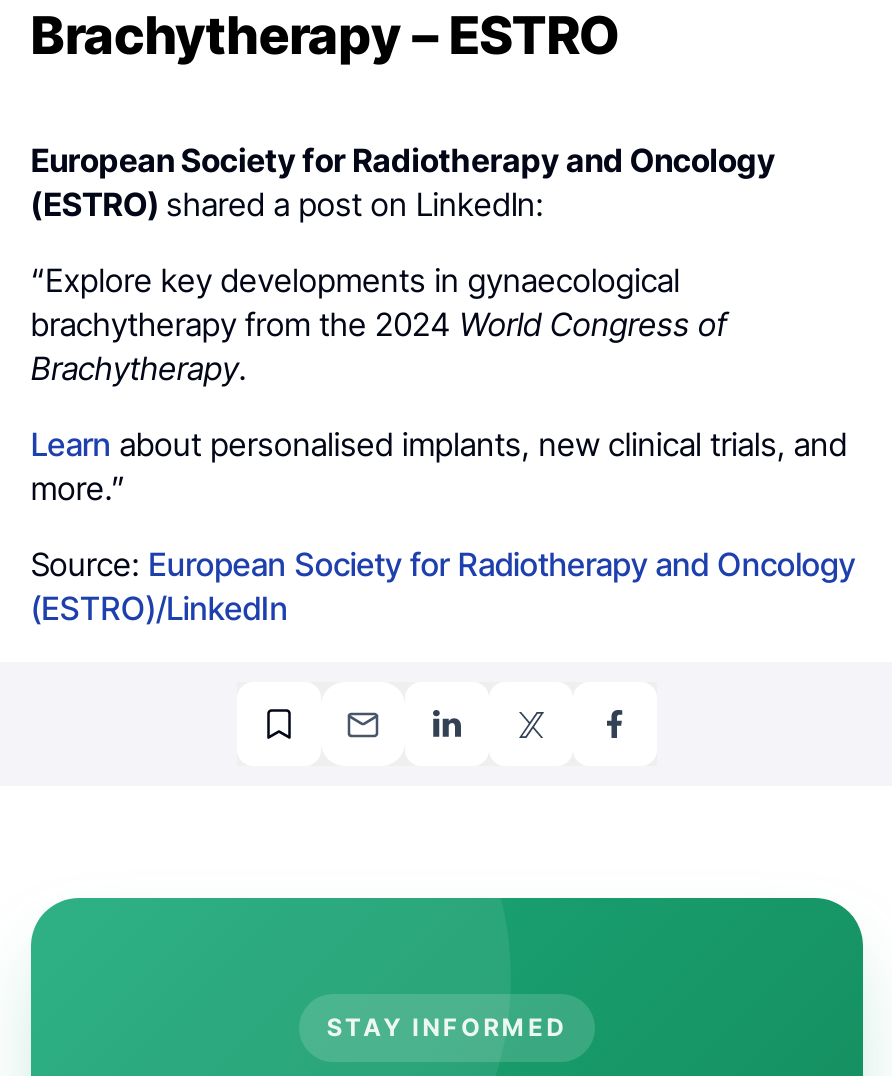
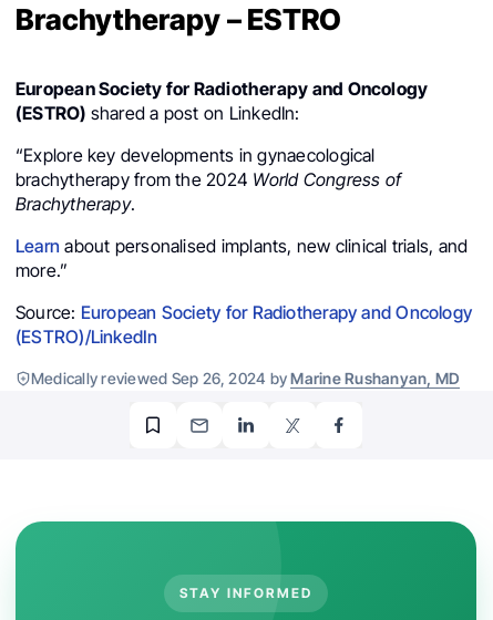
none -> [31,369,460,388] Medically reviewed Sep 26, 2024 by Marine Rushanyan, MD

